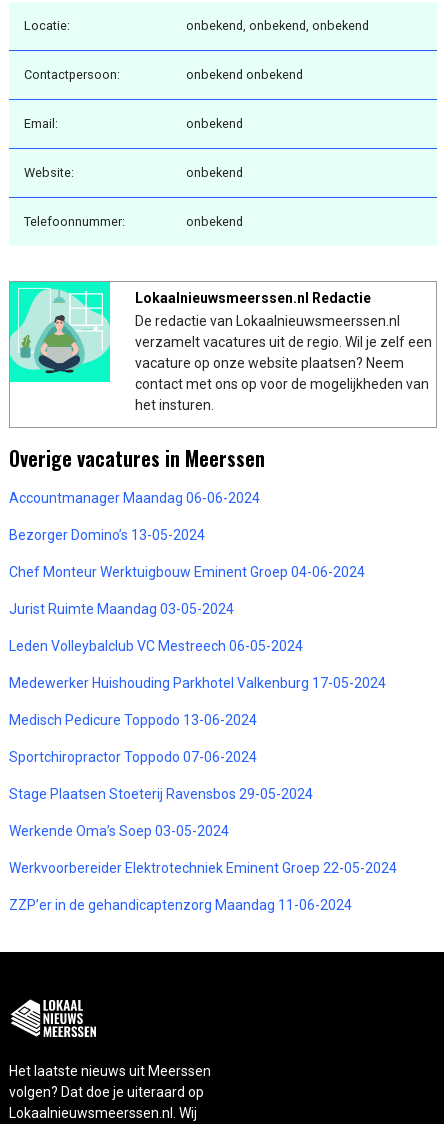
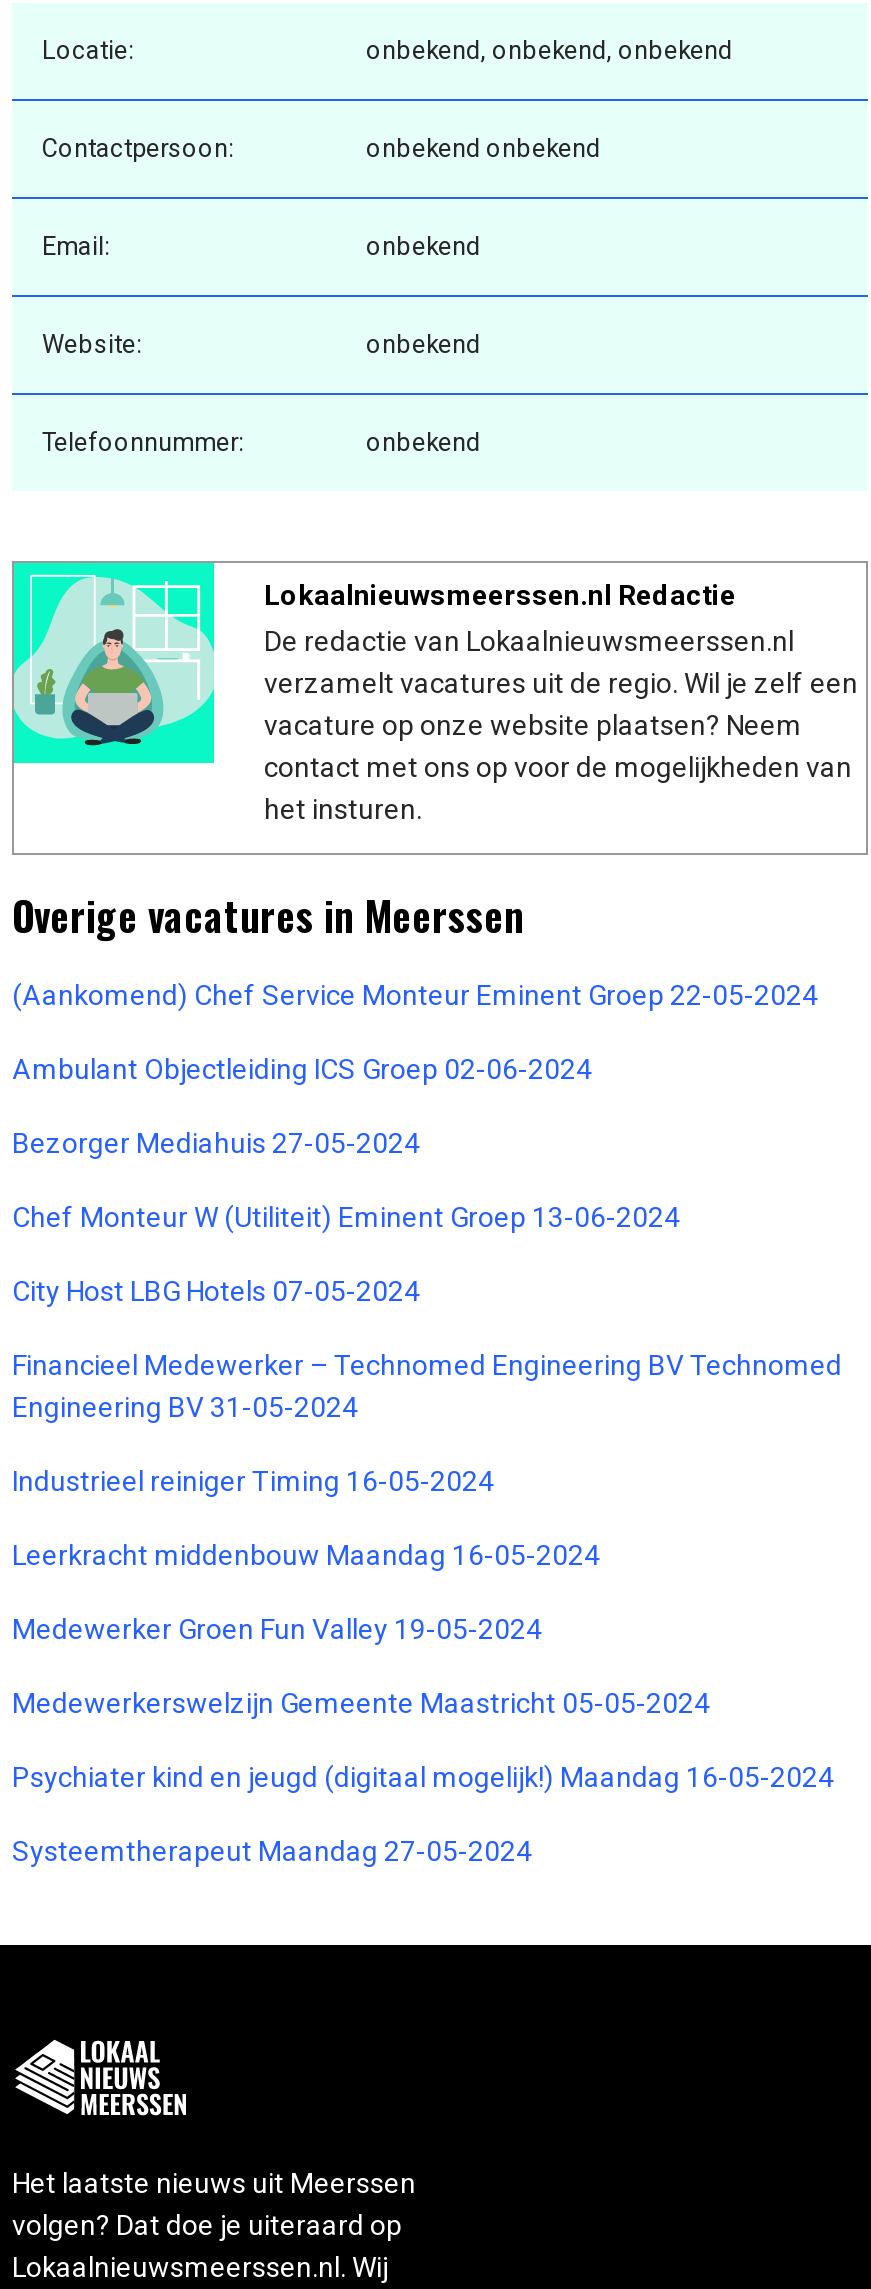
[9,490,260,506] Accountmanager Maandag 06-06-2024 -> [12,979,818,1011] (Aankomend) Chef Service Monteur Eminent Groep 22-05-2024
[9,527,205,543] Bezorger Domino’s 13-05-2024 -> [12,1053,592,1085] Ambulant Objectleiding ICS Groep 02-06-2024
[9,564,365,580] Chef Monteur Werktuigbouw Eminent Groep 04-06-2024 -> [12,1127,420,1159] Bezorger Mediahuis 27-05-2024
[9,601,234,617] Jurist Ruimte Maandag 03-05-2024 -> [12,1201,680,1233] Chef Monteur W (Utiliteit) Eminent Groep 13-06-2024
[9,638,303,654] Leden Volleybalclub VC Mestreech 06-05-2024 -> [12,1275,420,1307] City Host LBG Hotels 07-05-2024
[9,675,386,691] Medewerker Huishouding Parkhotel Valkenburg 17-05-2024 -> [12,1349,842,1423] Financieel Medewerker – Technomed Engineering BV Technomed | Engineering BV 31-05-2024
[9,712,257,728] Medisch Pedicure Toppodo 13-06-2024 -> [12,1465,494,1497] Industrieel reiniger Timing 16-05-2024
[9,749,257,765] Sportchiropractor Toppodo 07-06-2024 -> [12,1539,600,1571] Leerkracht middenbouw Maandag 16-05-2024
[9,786,313,802] Stage Plaatsen Stoeterij Ravensbos 29-05-2024 -> [12,1613,542,1645] Medewerker Groen Fun Valley 19-05-2024
[9,823,229,839] Werkende Oma’s Soep 03-05-2024 -> [12,1687,710,1719] Medewerkerswelzijn Gemeente Maastricht 05-05-2024
[9,860,397,876] Werkvoorbereider Elektrotechniek Eminent Groep 22-05-2024 -> [12,1761,834,1793] Psychiater kind en jeugd (digitaal mogelijk!) Maandag 16-05-2024
[9,897,352,913] ZZP’er in de gehandicaptenzorg Maandag 11-06-2024 -> [12,1835,532,1867] Systeemtherapeut Maandag 27-05-2024

